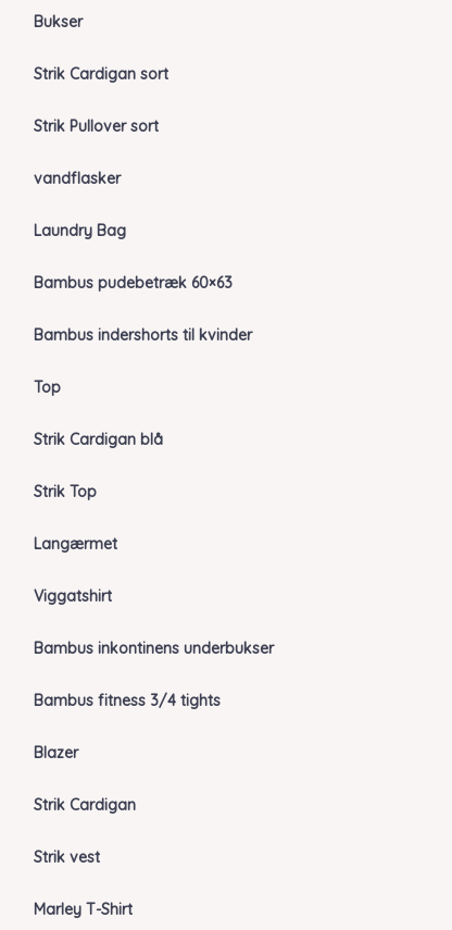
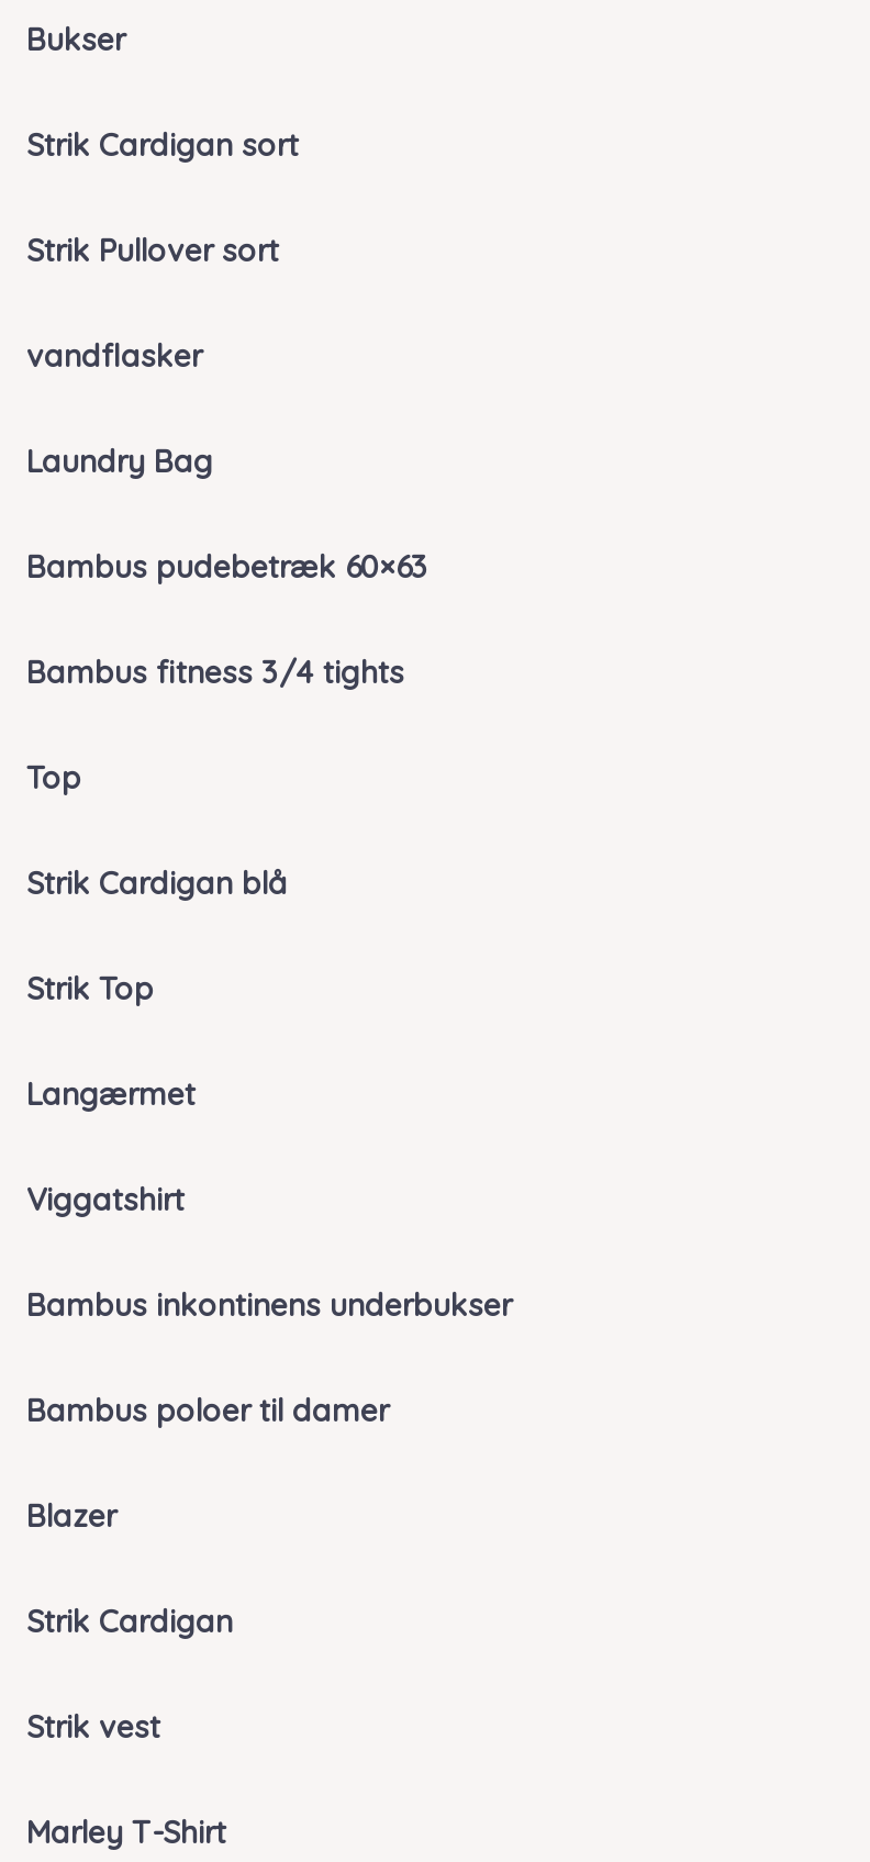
[33,325,252,345] Bambus indershorts til kvinder -> none
none -> [26,1391,389,1431] Bambus poloer til damer
moved [33,691,220,710] -> [26,653,404,693]: Bambus fitness 3/4 tights

